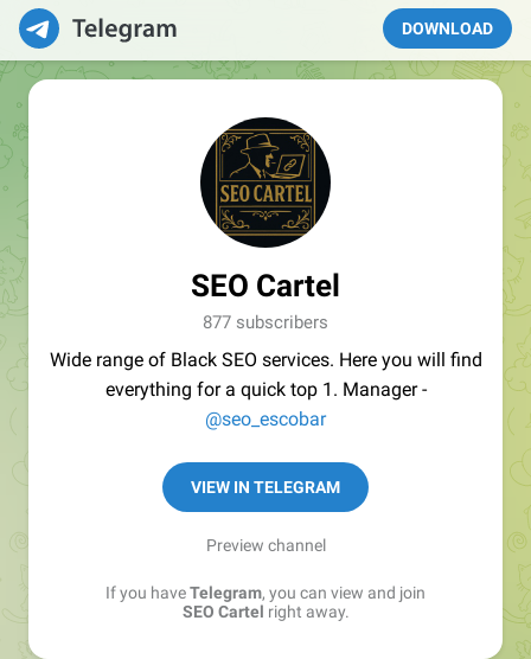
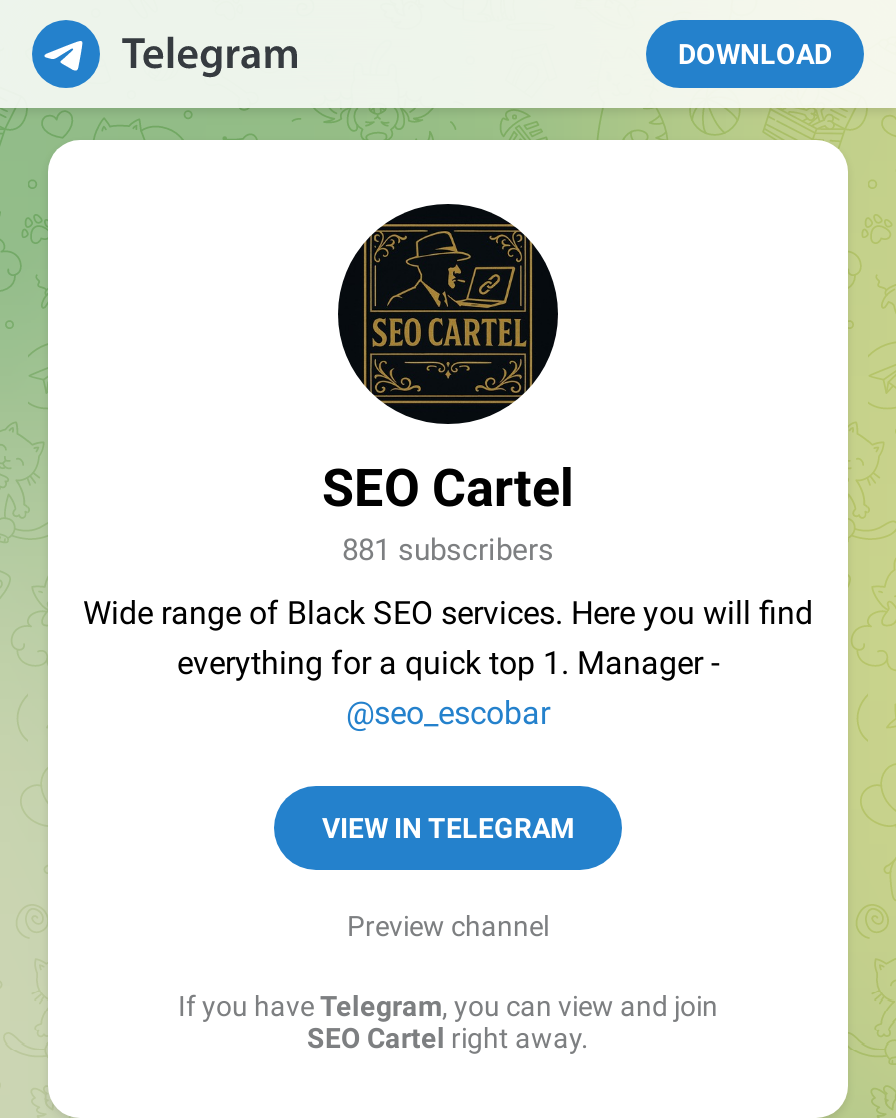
[203,312,328,333] 877 subscribers -> [342,532,554,568] 881 subscribers

